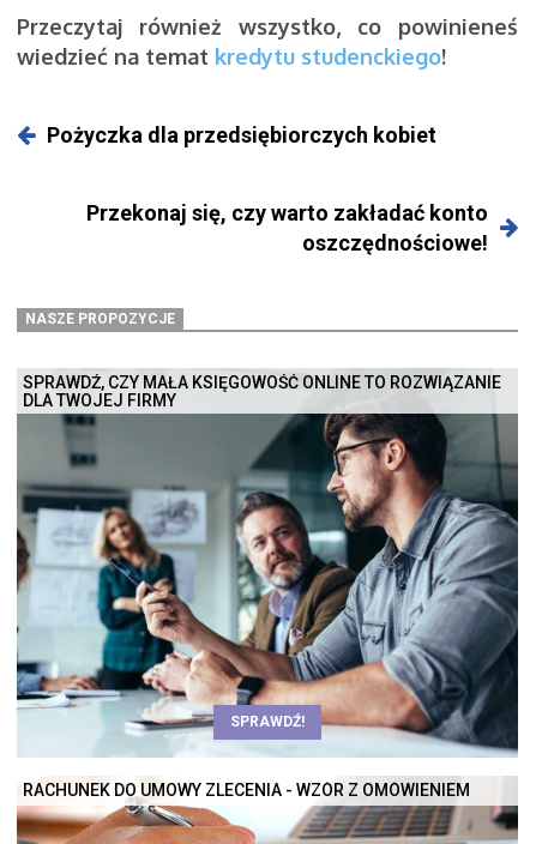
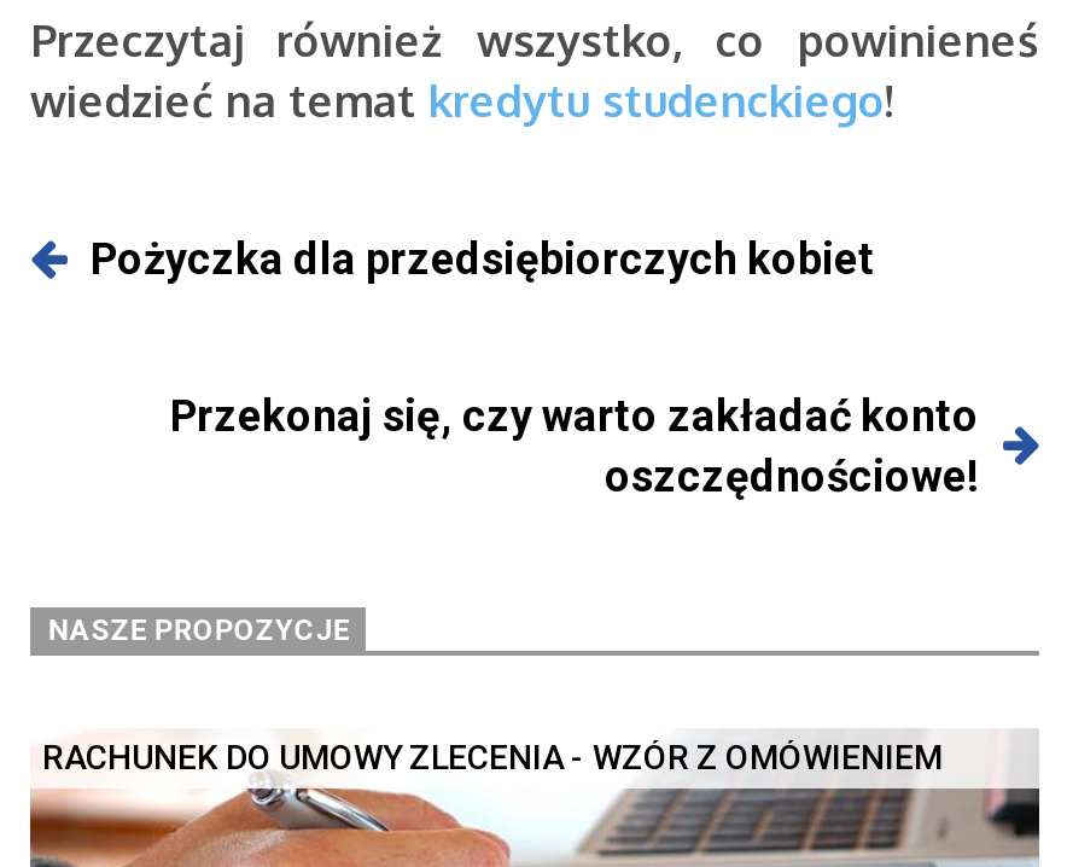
[16,373,519,758] [image] | SPRAWDŹ, CZY MAŁA KSIĘGOWOŚĆ ONLINE TO ROZWIĄZANIE | DLA TWOJEJ FIRMY -> none
[230,713,305,730] SPRAWDŹ! -> none

